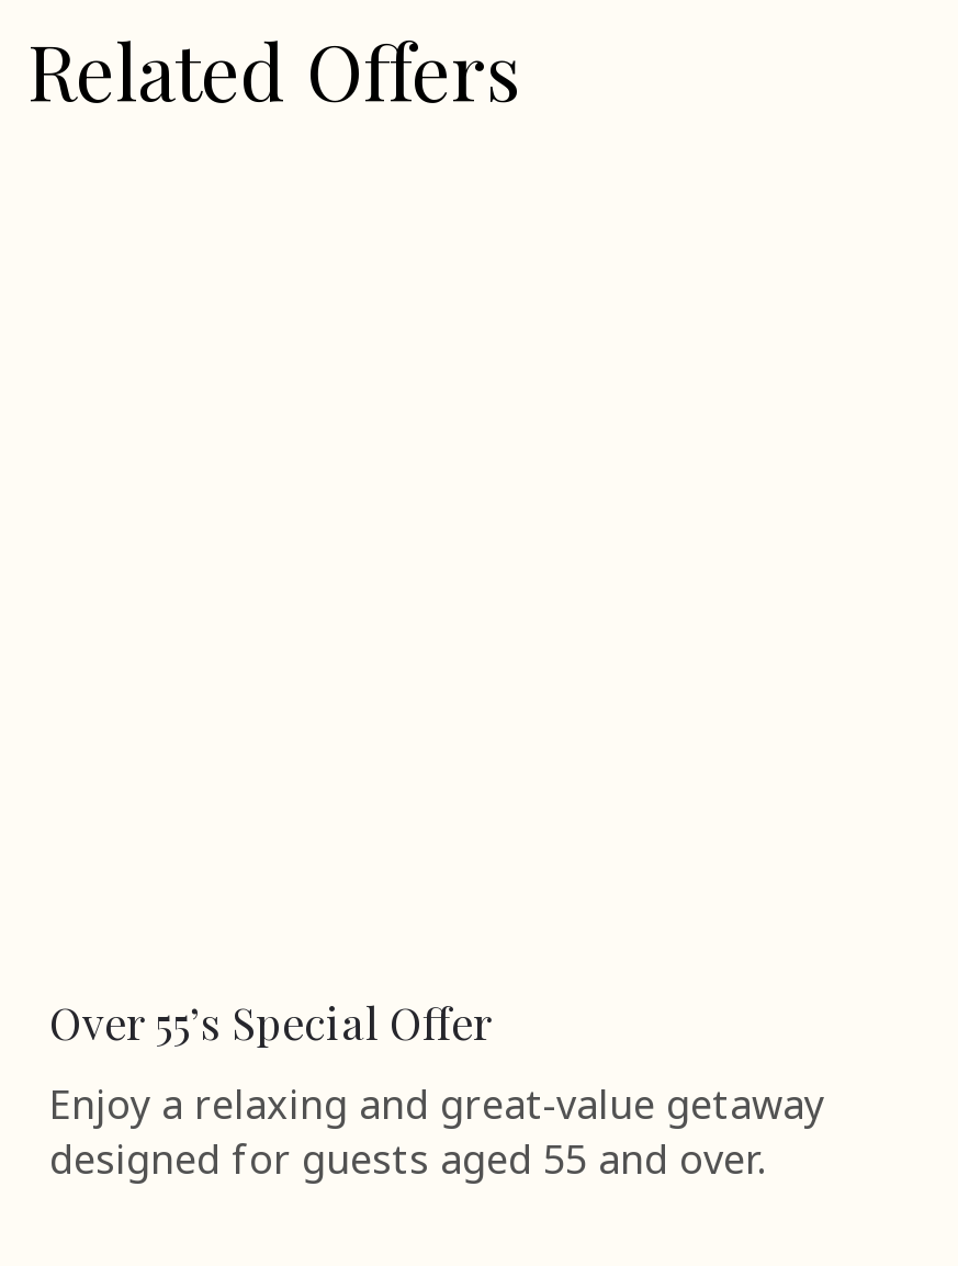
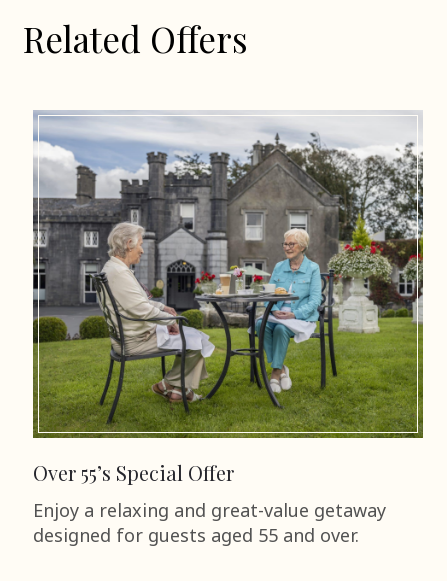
none -> [32,110,424,439] [image]

